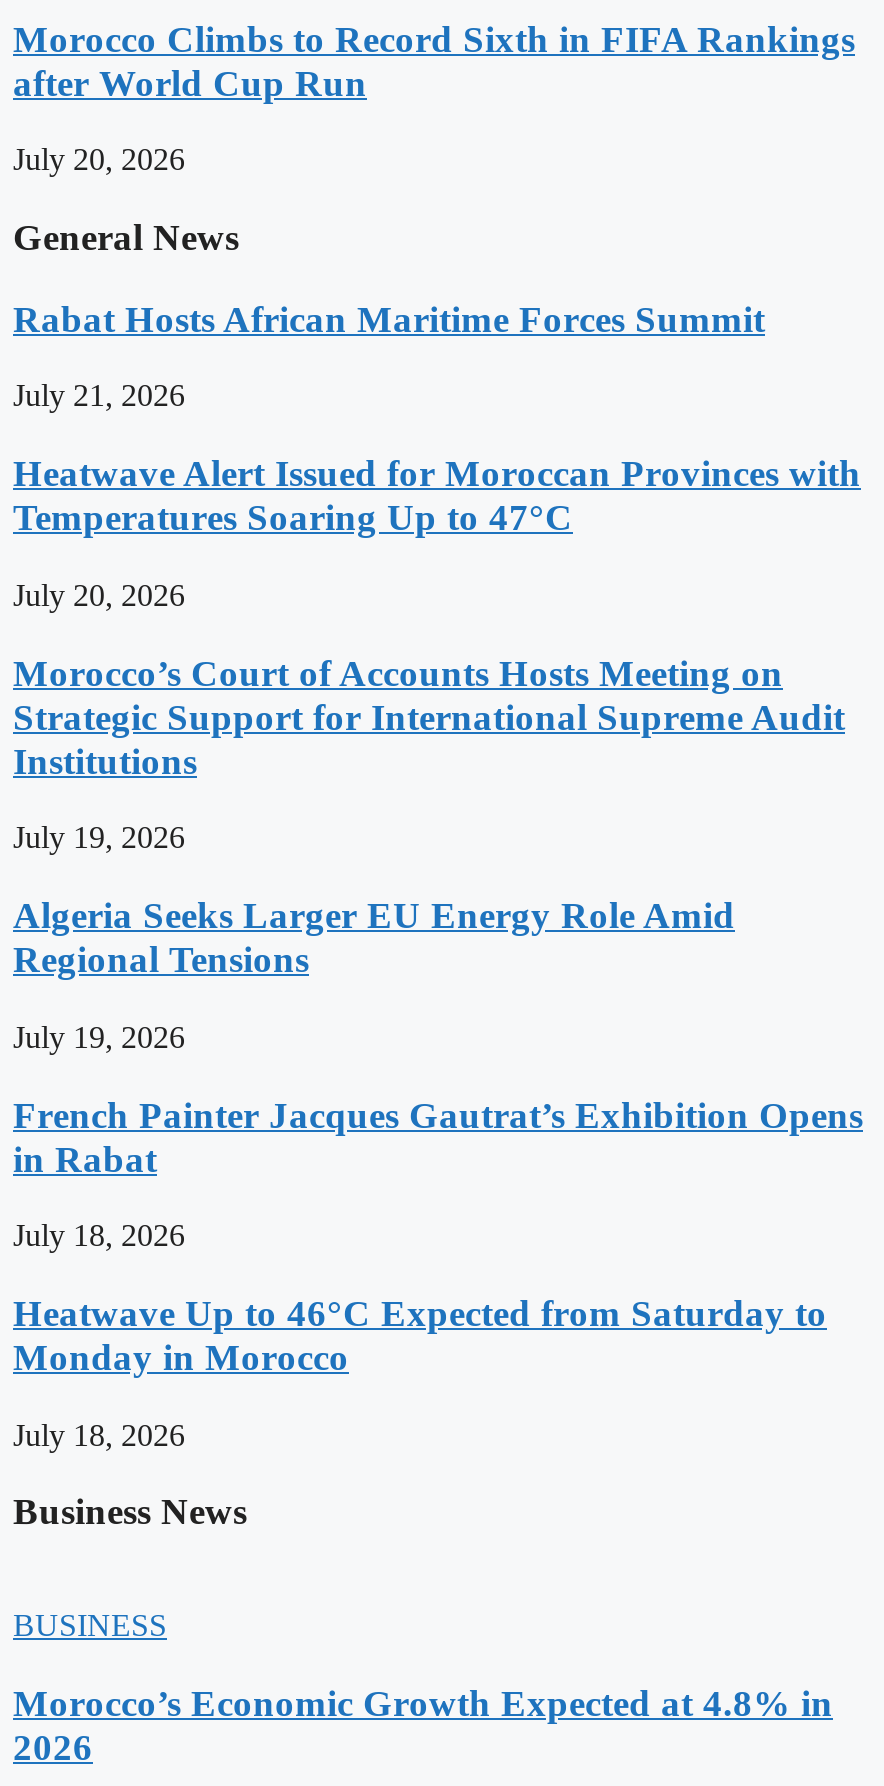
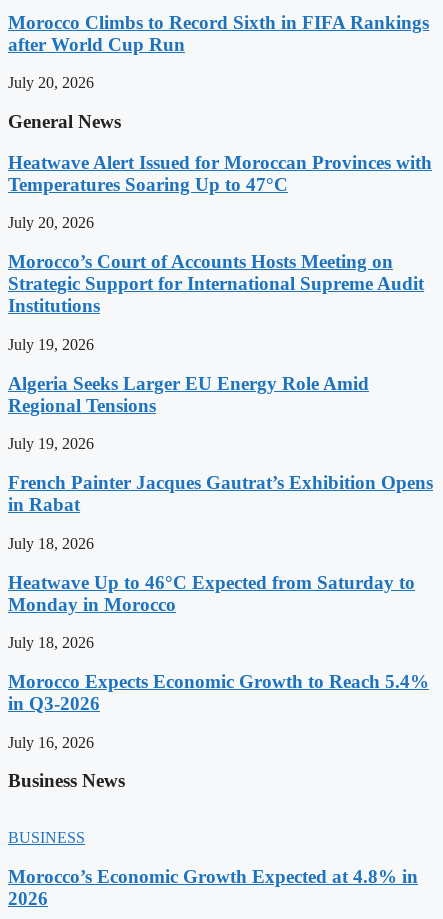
[13,298,765,413] Rabat Hosts African Maritime Forces Summit | July 21, 2026 -> none
moved [13,452,863,1451] -> [8,152,433,651]: Heatwave Alert Issued for Moroccan Provinces with | Temperatures Soaring Up to 47°C | July 20, 2026 | ... | Monday in Morocco | July 18, 2026
none -> [8,671,429,751] Morocco Expects Economic Growth to Reach 5.4% | in Q3-2026 | July 16, 2026

